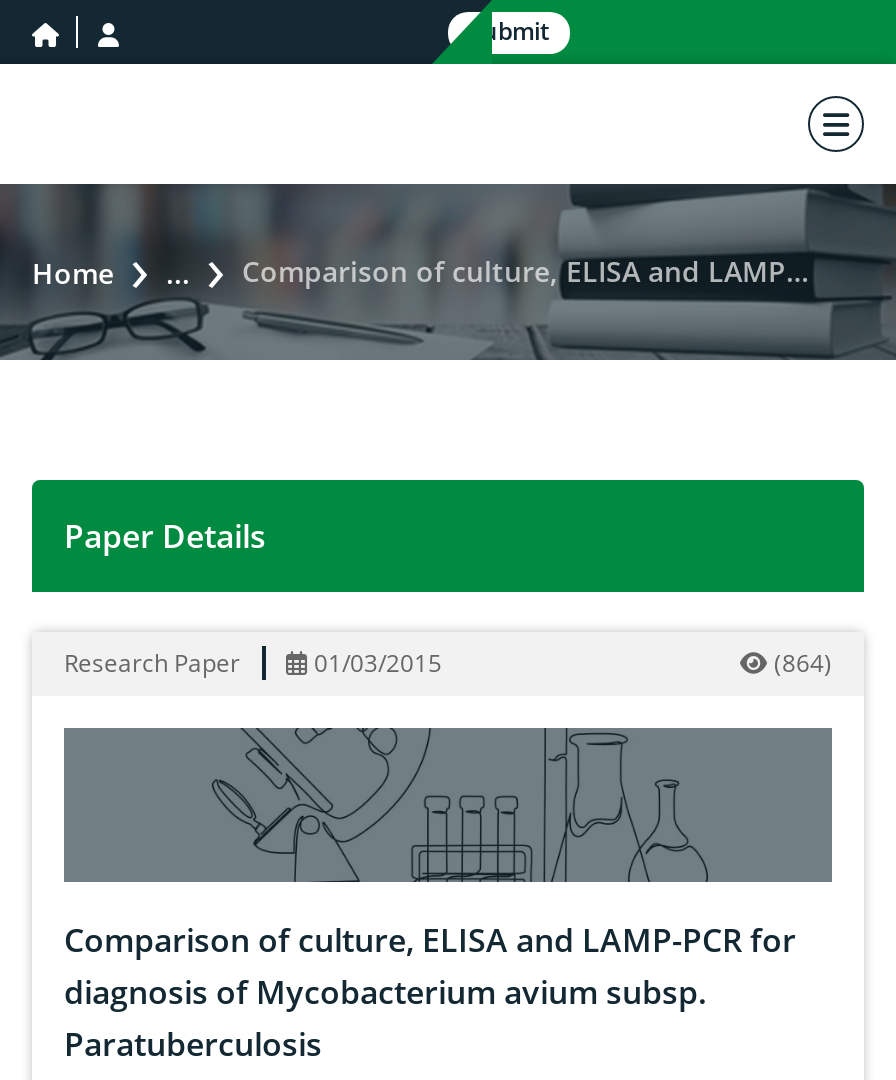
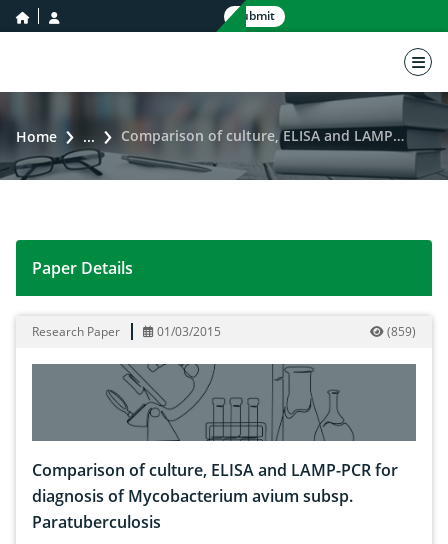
[774,646,832,680] (864) -> [387,323,416,340] (859)

